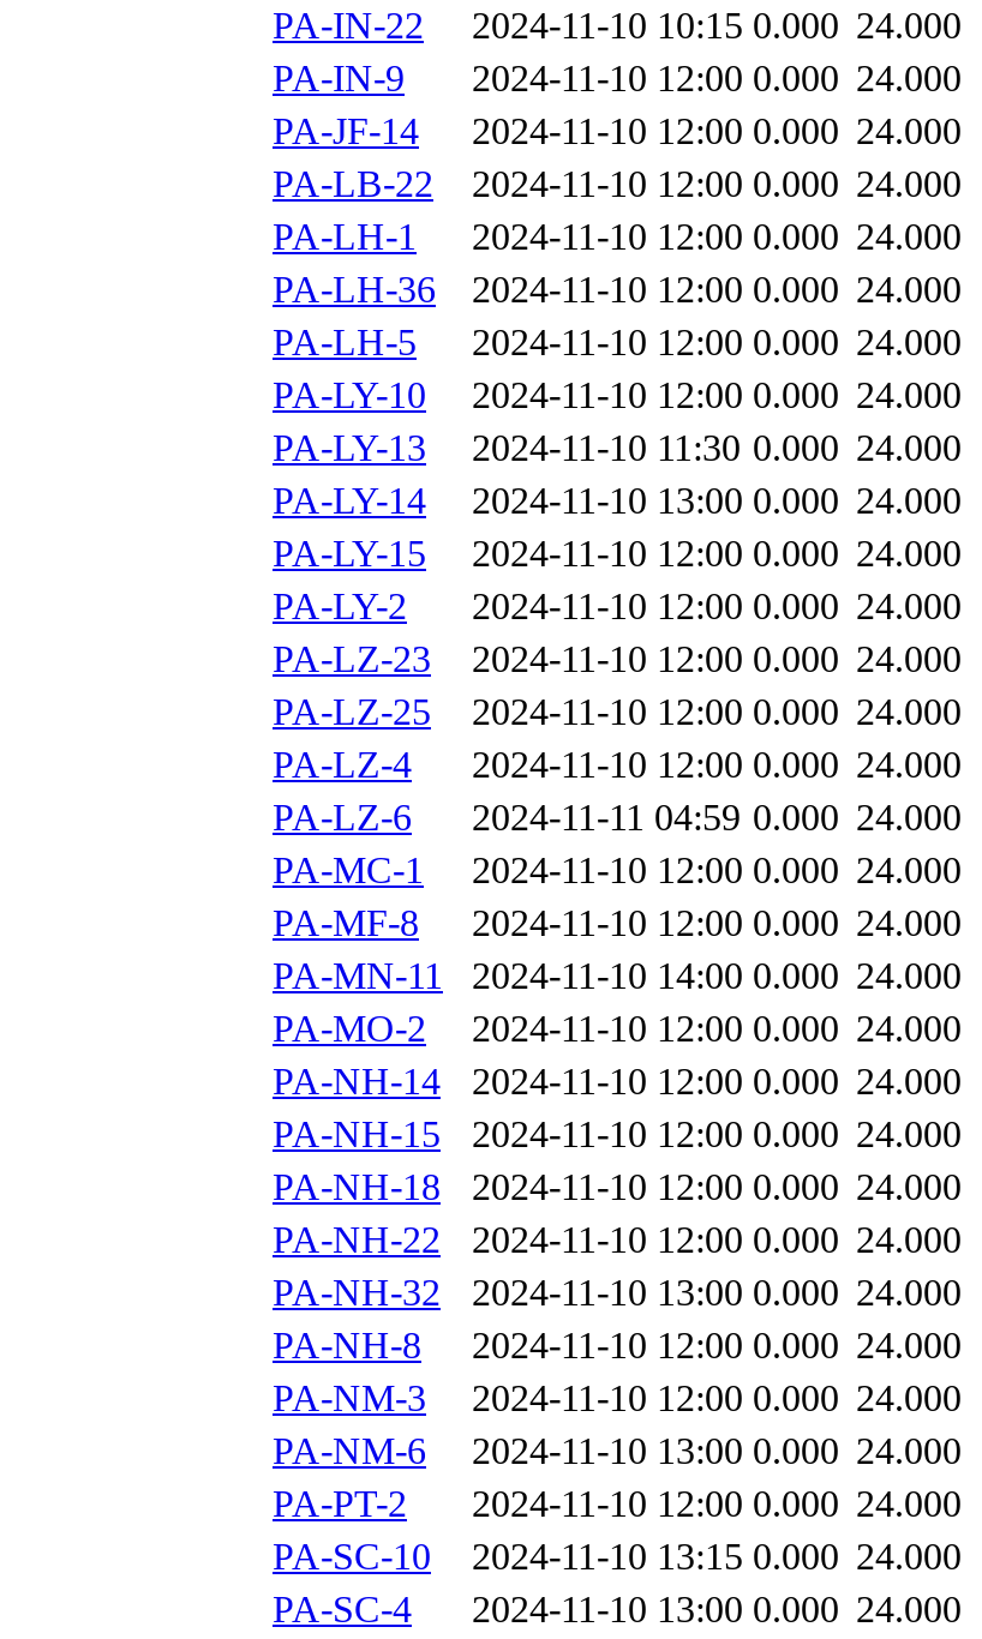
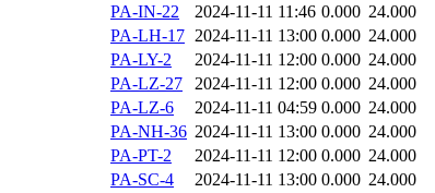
[273,6,962,574] 2024-11-10 10:15 0.000 24.000 | PA-IN-9 | 2024-11-10 12:00 0.000 24.000 | PA-JF-14 | 2024-11-10 12:00 0.000 24.000 | PA-LB-22 | 2024-11-10 12:00 0.000 24.000 | PA-LH-1 | 2024-11-10 12:00 0.000 24.000 | PA-LH-36 | 2024-11-10 12:00 0.000 24.000 | PA-LH-5 | 2024-11-10 12:00 0.000 24.000 | PA-LY-10 | 2024-11-10 12:00 0.000 24.000 | PA-LY-13 | 2024-11-10 11:30 0.000 24.000 | PA-LY-14 | 2024-11-10 13:00 0.000 24.000 | PA-LY-15 | 2024-11-10 12:00 0.000 24.000 -> [110,3,416,45] 2024-11-11 11:46 0.000 24.000 | PA-LH-17 2024-11-11 13:00 0.000 24.000
[273,586,962,786] 2024-11-10 12:00 0.000 24.000 | PA-LZ-23 | 2024-11-10 12:00 0.000 24.000 | PA-LZ-25 | 2024-11-10 12:00 0.000 24.000 | PA-LZ-4 | 2024-11-10 12:00 0.000 24.000 -> [110,51,416,93] 2024-11-11 12:00 0.000 24.000 | PA-LZ-27 | 2024-11-11 12:00 0.000 24.000
[273,850,962,1472] PA-MC-1 | 2024-11-10 12:00 0.000 24.000 | PA-MF-8 | 2024-11-10 12:00 0.000 24.000 | PA-MN-11 | 2024-11-10 14:00 0.000 24.000 | PA-MO-2 | 2024-11-10 12:00 0.000 24.000 | PA-NH-14 | 2024-11-10 12:00 0.000 24.000 | PA-NH-15 | 2024-11-10 12:00 0.000 24.000 | PA-NH-18 | 2024-11-10 12:00 0.000 24.000 | PA-NH-22 | 2024-11-10 12:00 0.000 24.000 | PA-NH-32 | 2024-11-10 13:00 0.000 24.000 | PA-NH-8 | 2024-11-10 12:00 0.000 24.000 | PA-NM-3 | 2024-11-10 12:00 0.000 24.000 | PA-NM-6 | 2024-11-10 13:00 0.000 24.000 -> [110,123,416,141] PA-NH-36 2024-11-11 13:00 0.000 24.000
[273,1484,962,1578] 2024-11-10 12:00 0.000 24.000 | PA-SC-10 | 2024-11-10 13:15 0.000 24.000 -> [195,147,416,165] 2024-11-11 12:00 0.000 24.000
[273,1590,962,1630] PA-SC-4 2024-11-10 13:00 0.000 24.000 -> [110,171,416,189] PA-SC-4 2024-11-11 13:00 0.000 24.000

